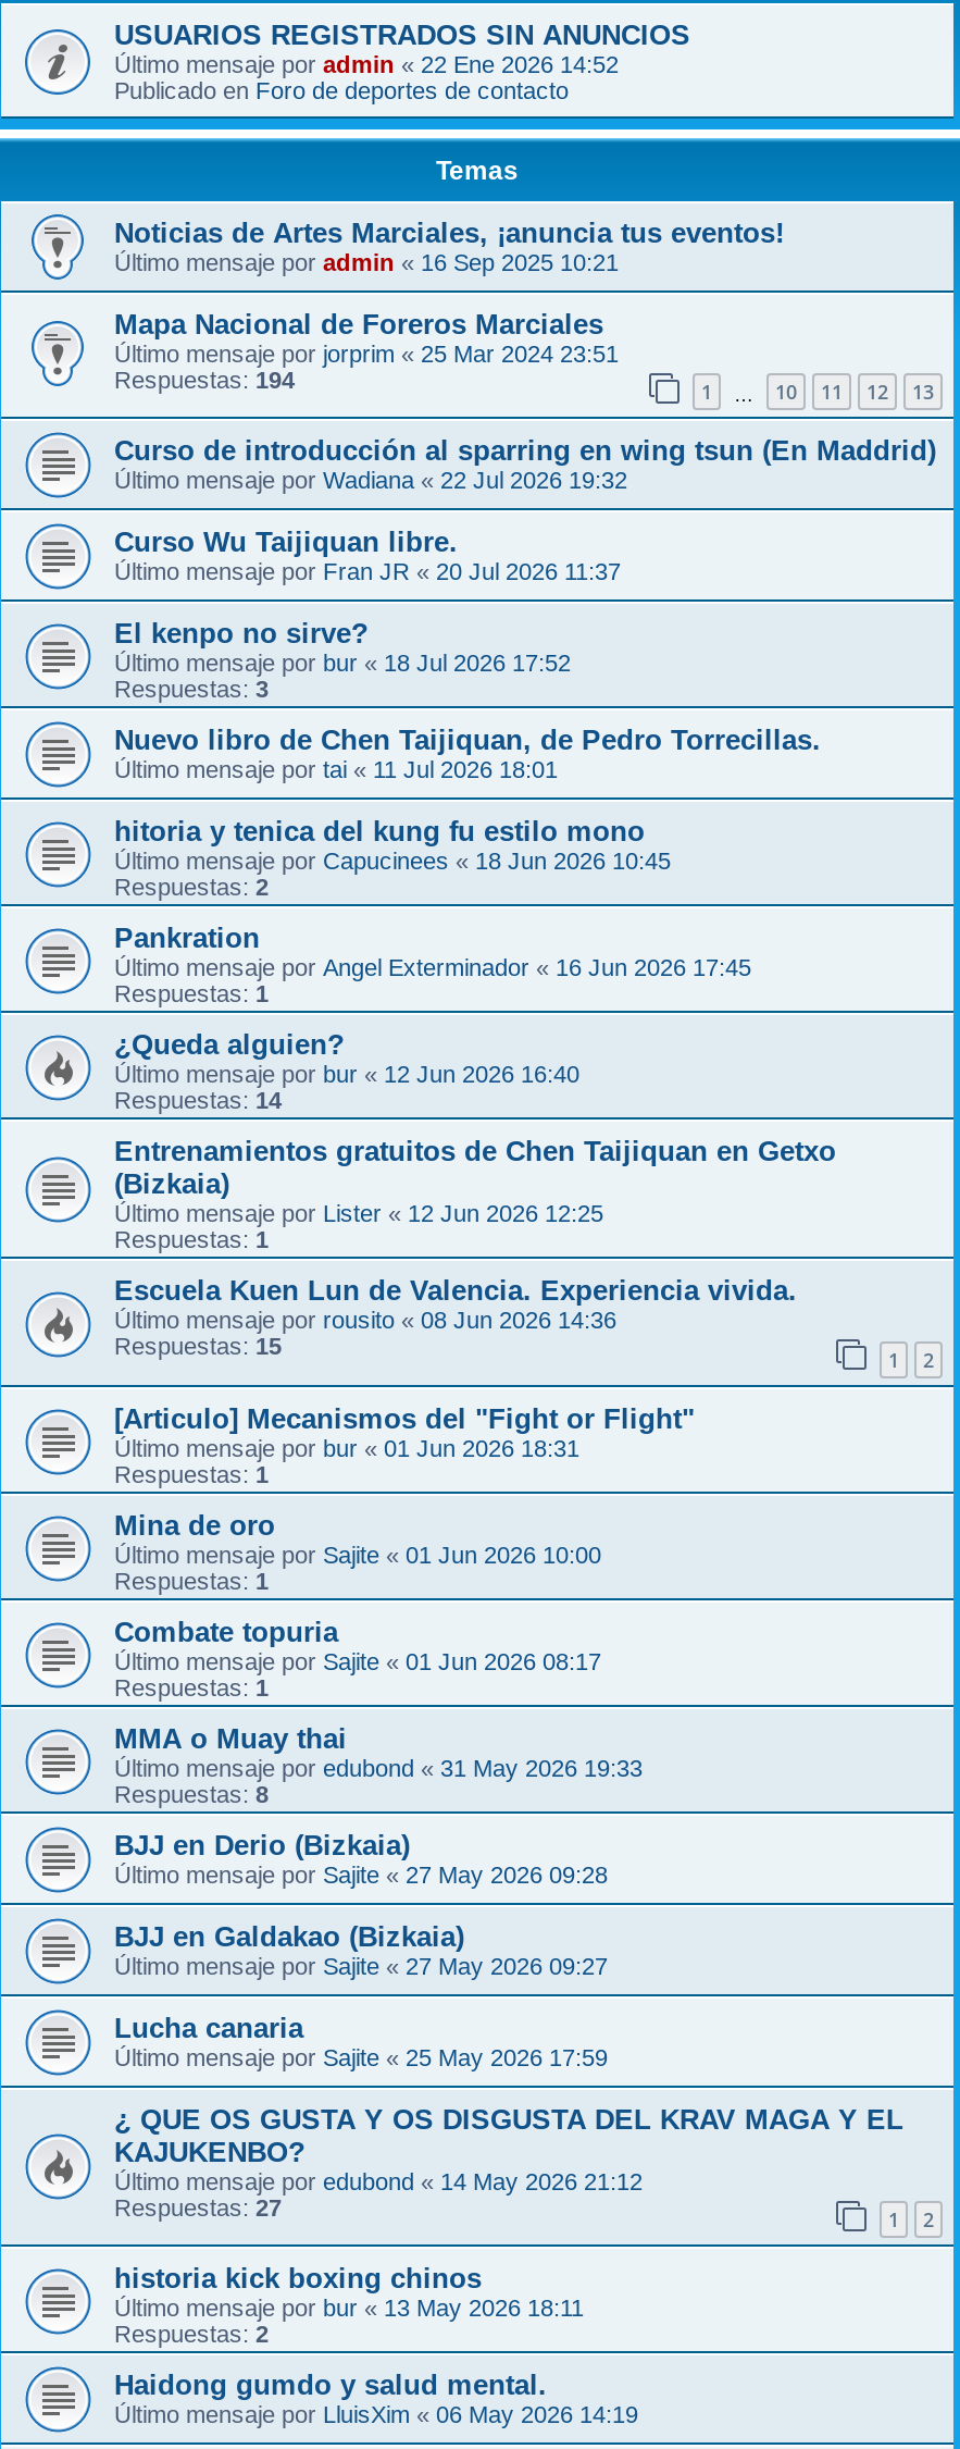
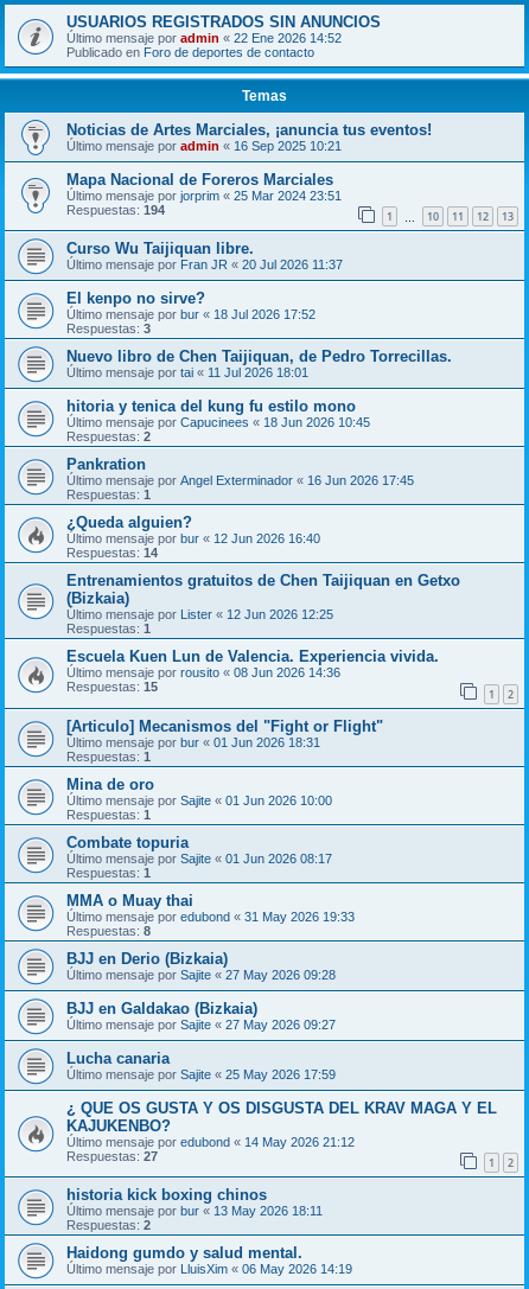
[114,434,936,493] Curso de introducción al sparring en wing tsun (En Maddrid) | Último mensaje por Wadiana «22 Jul 2026 19:32 -> none

